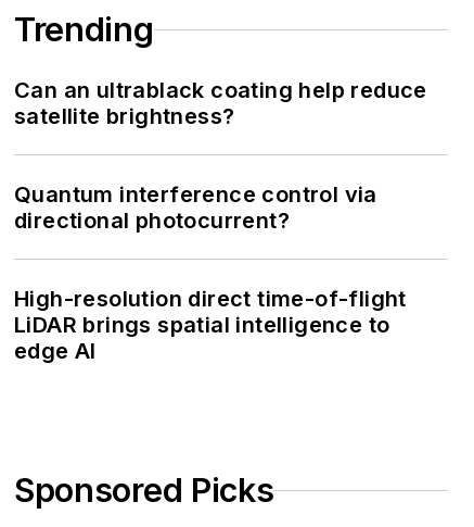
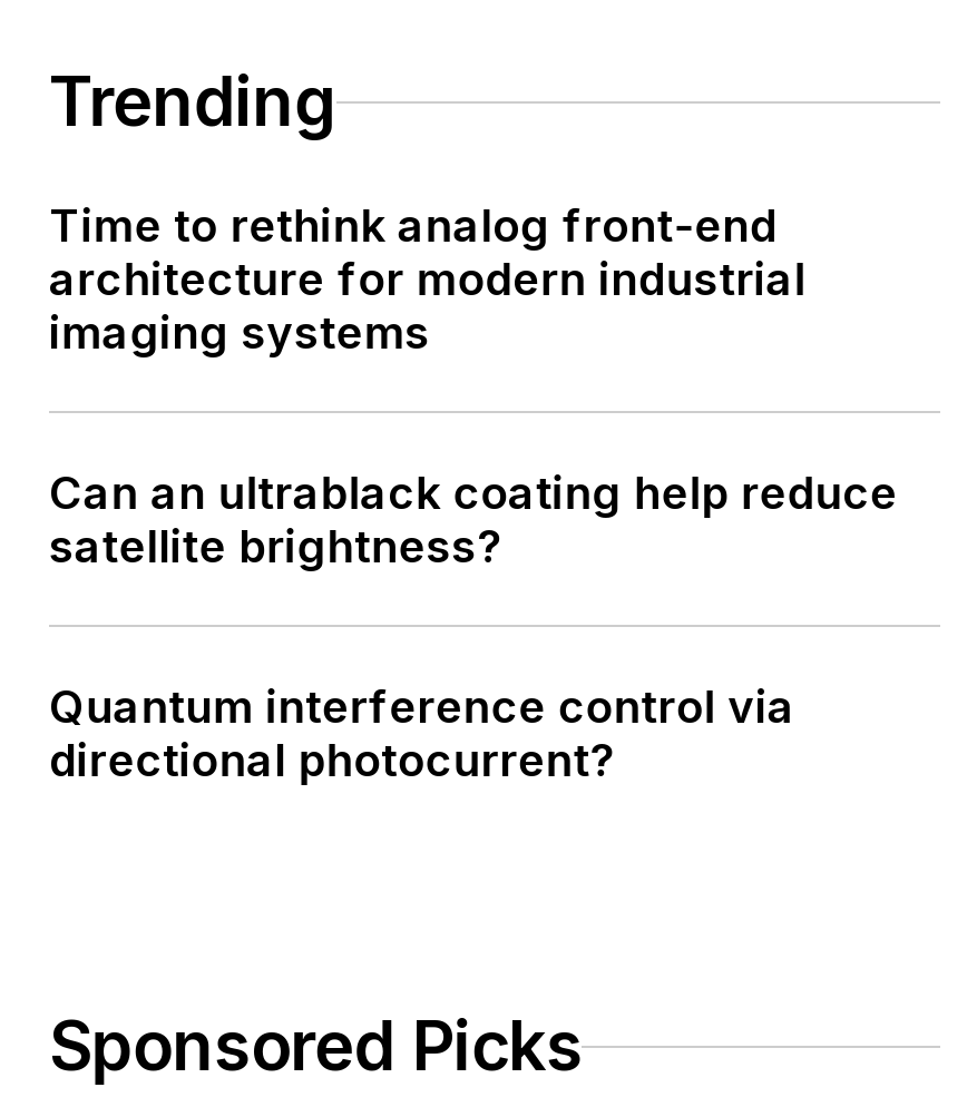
none -> [49,200,806,361] Time to rethink analog front-end | architecture for modern industrial | imaging systems
moved [14,78,427,234] -> [49,468,897,788]: Can an ultrablack coating help reduce | satellite brightness? | Quantum interference control via | directional photocurrent?
[14,286,407,364] High-resolution direct time-of-flight | LiDAR brings spatial intelligence to | edge AI -> none

